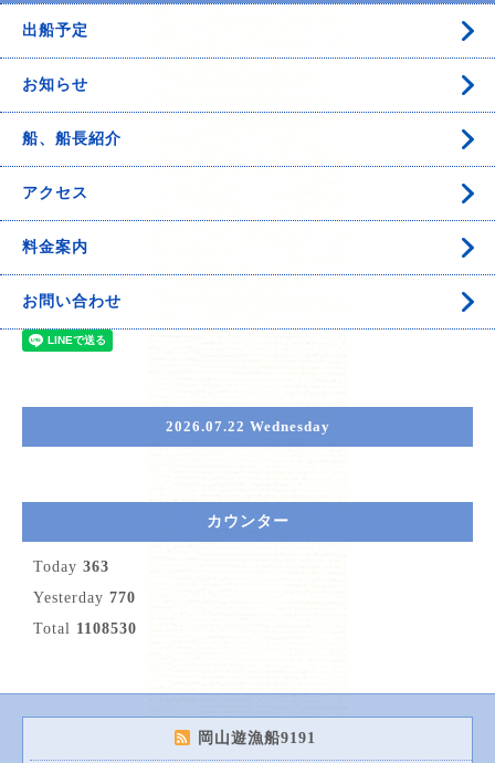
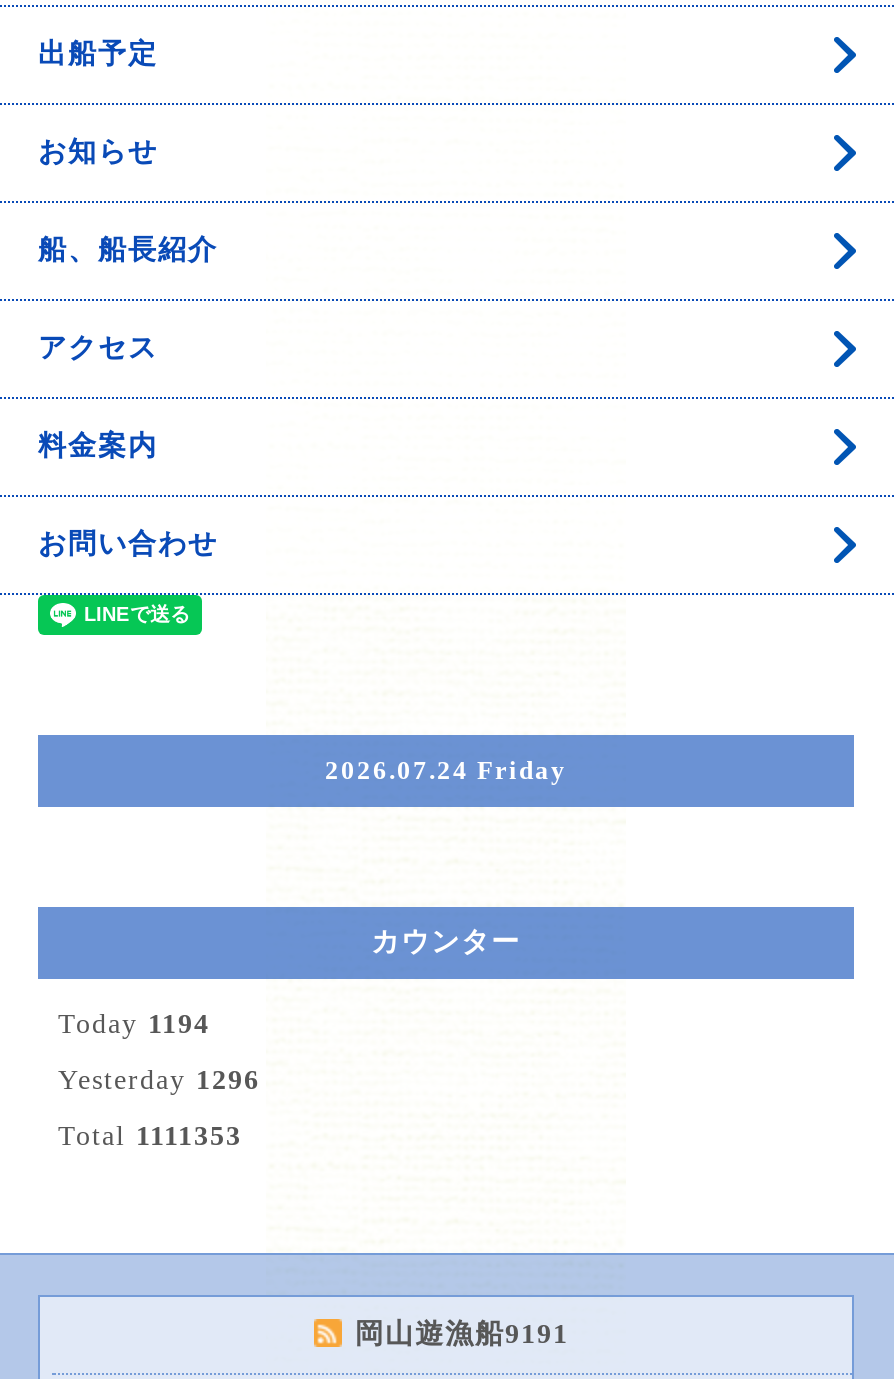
[165,418,330,434] 2026.07.22 Wednesday -> [325,754,567,784] 2026.07.24 Friday
[33,558,109,575] Today 363 -> [58,1008,210,1038] Today 1194
[33,589,136,606] Yesterday 770 -> [58,1064,260,1094] Yesterday 1296
[33,620,137,637] Total 1108530 -> [58,1120,242,1150] Total 1111353

